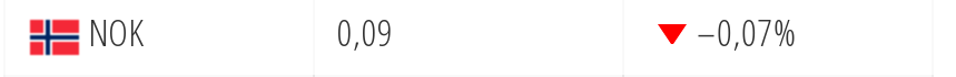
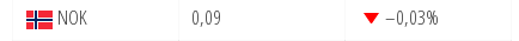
[697,7,798,58] –0,07% -> [385,4,439,31] –0,03%

